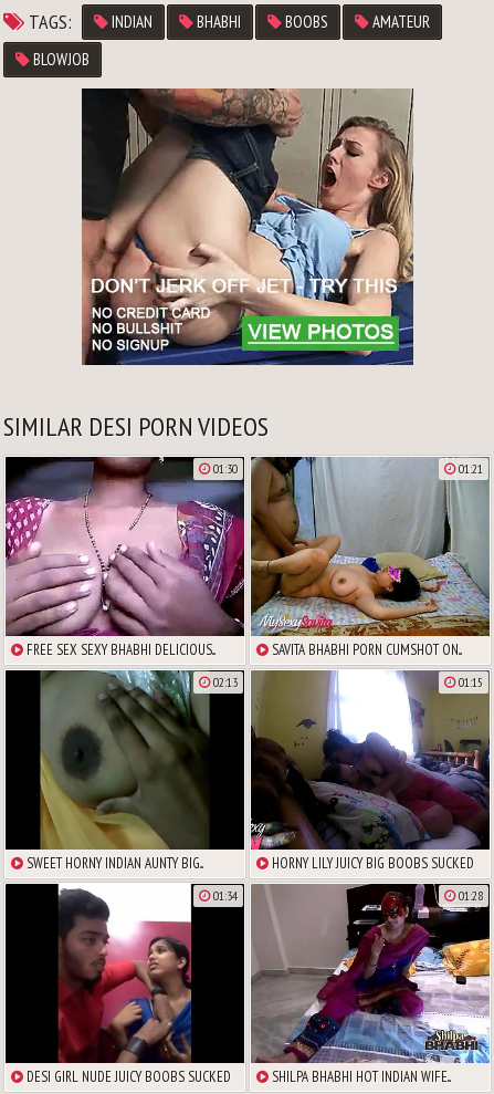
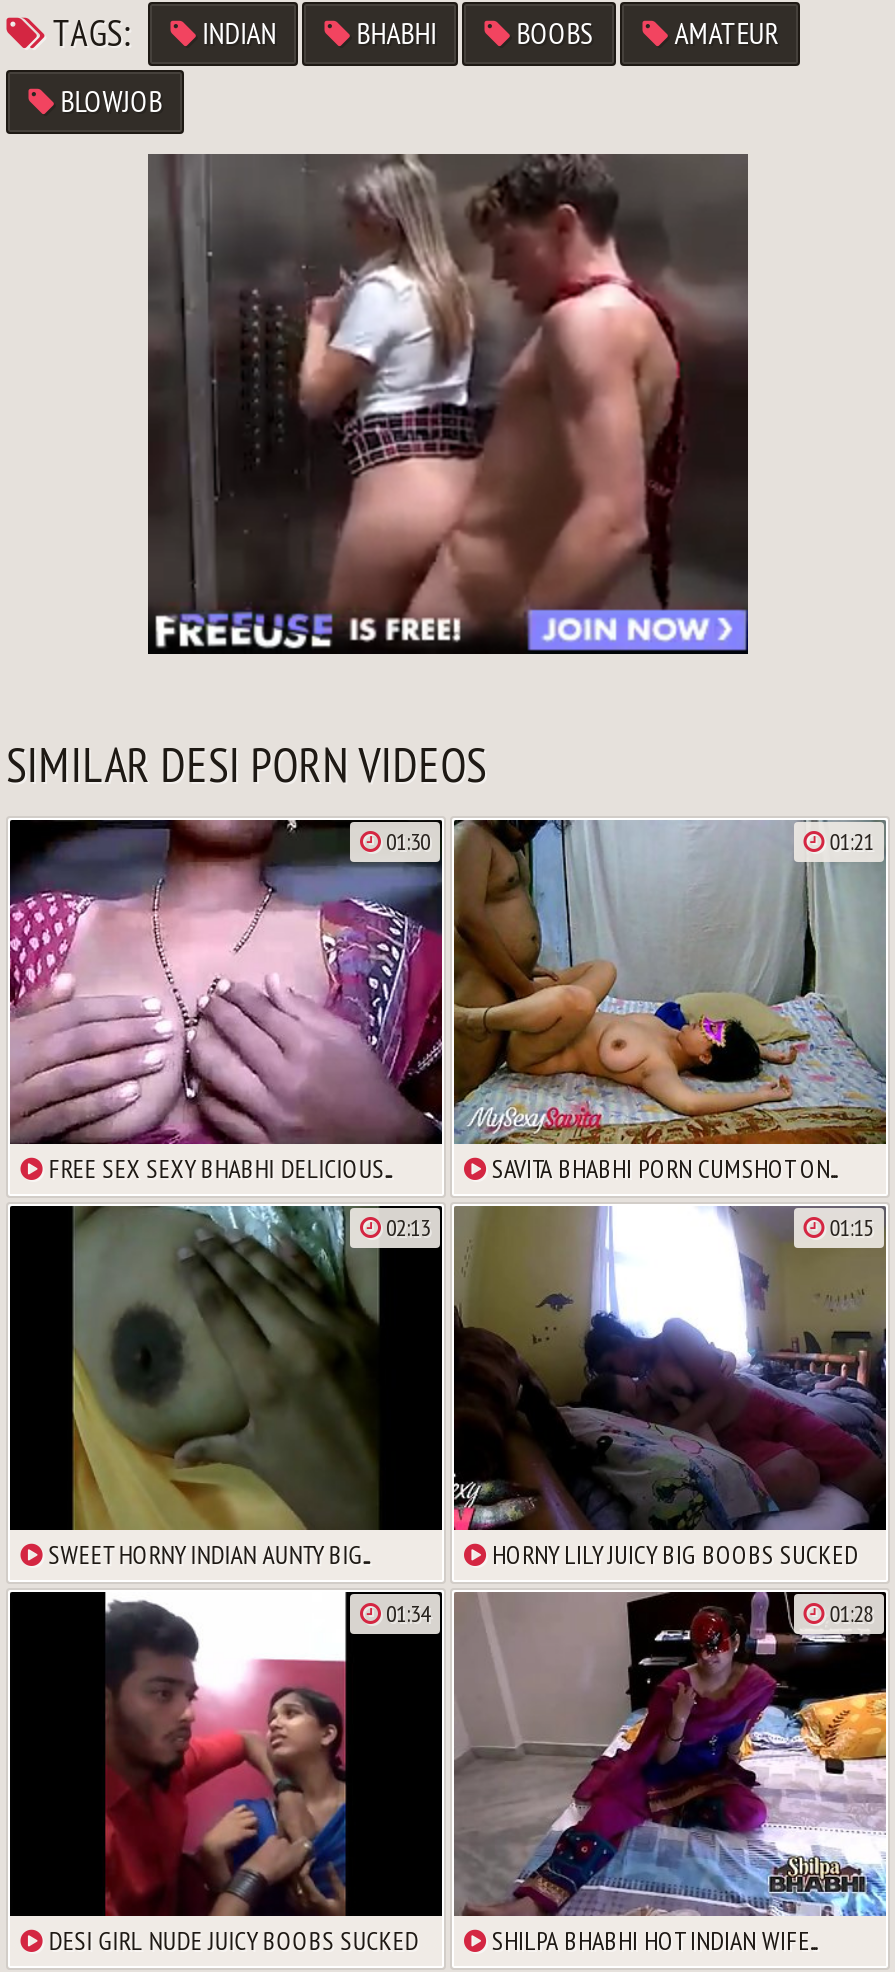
[82,88,414,366] [image] -> [146,152,750,656] [image]

